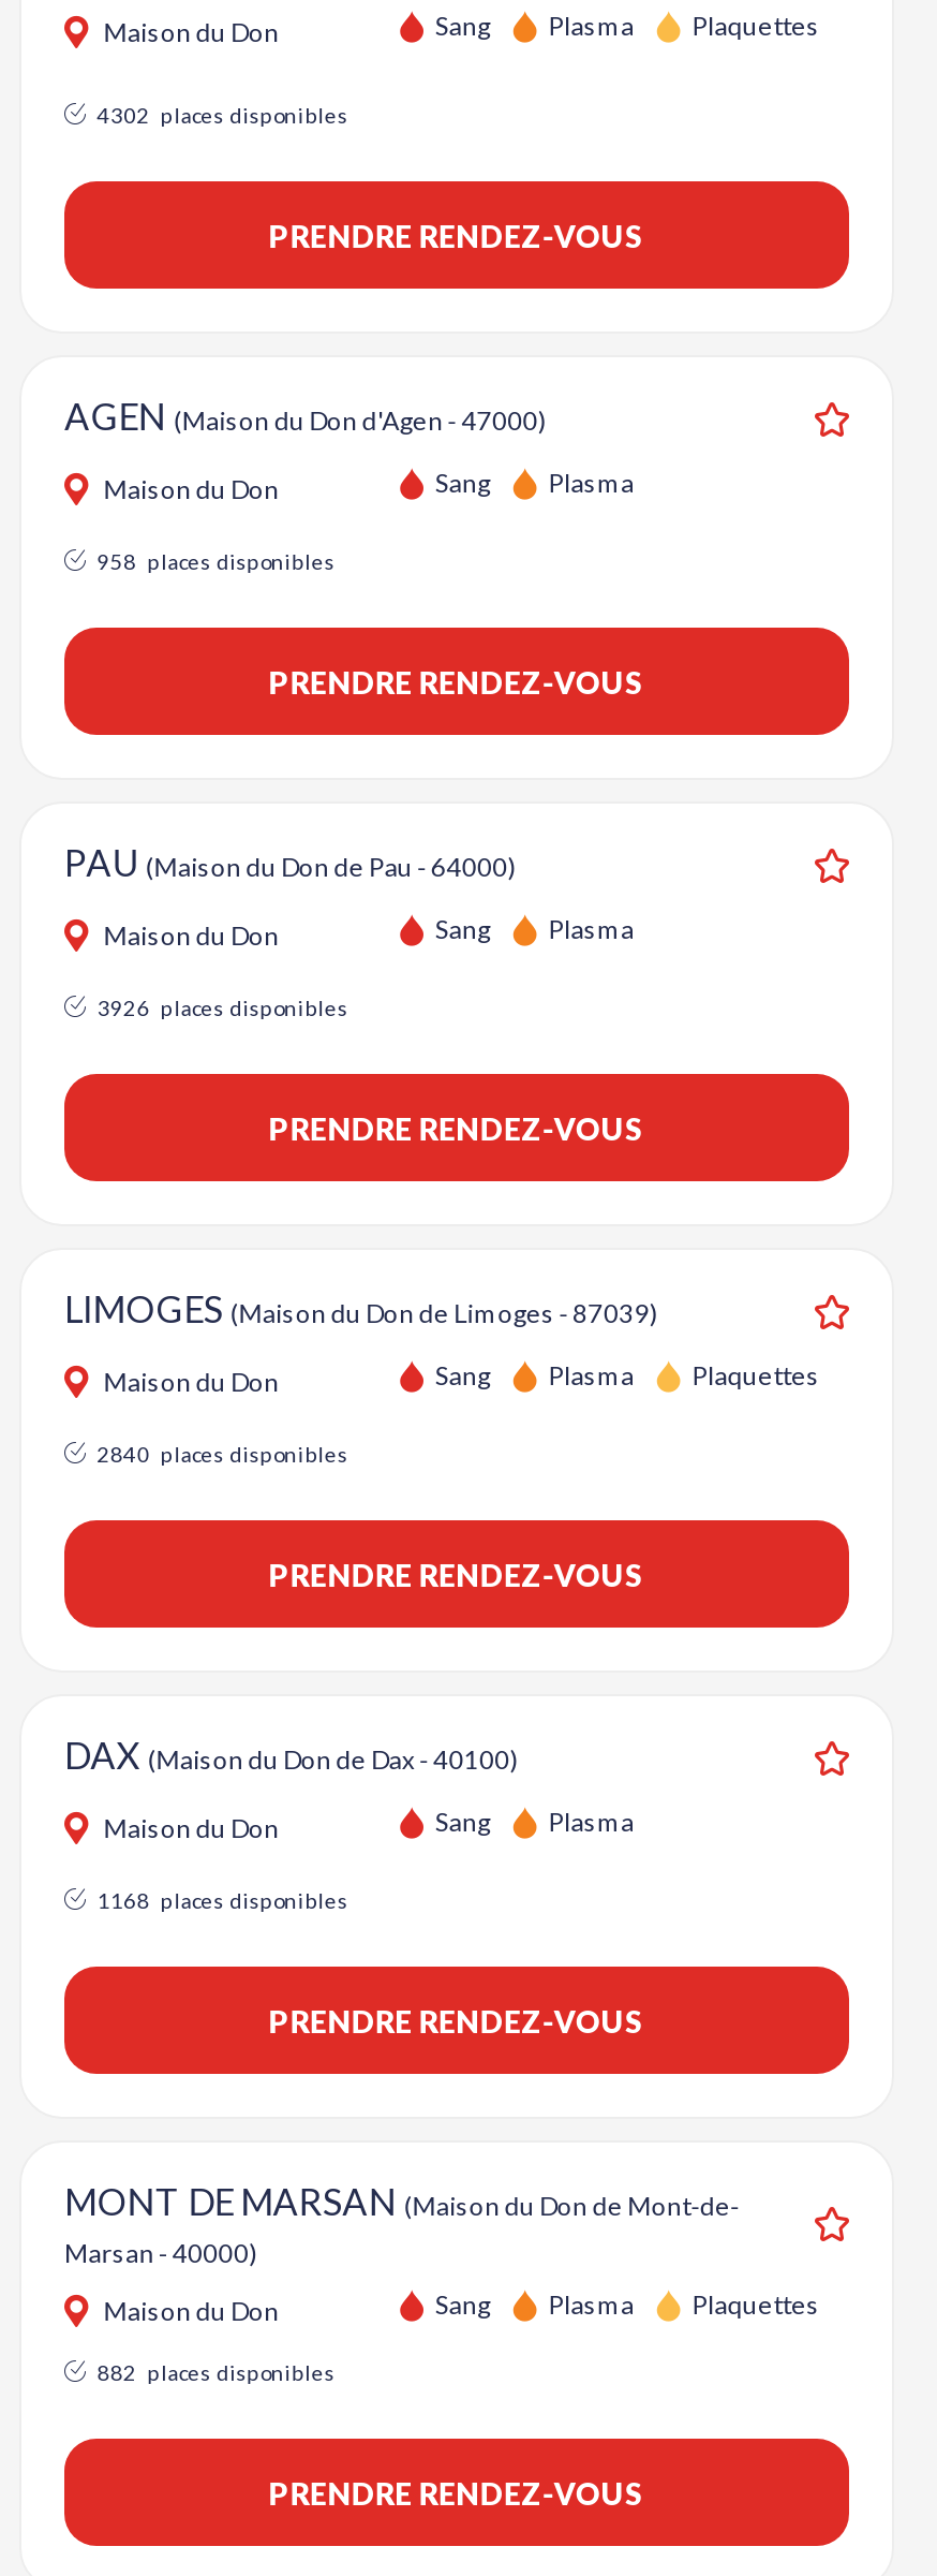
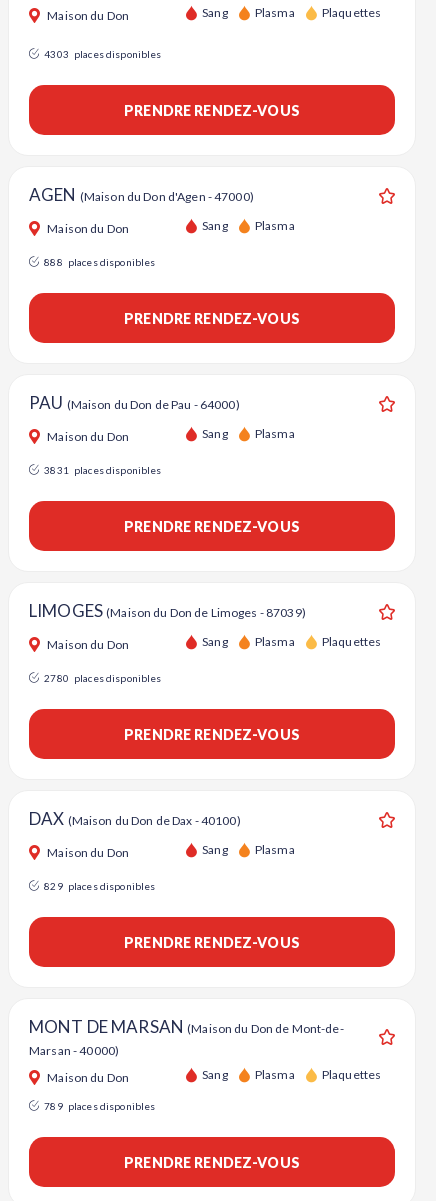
[97,102,348,128] 4302 places disponibles -> [44,48,161,60] 4303 places disponibles
[97,548,335,574] 958 places disponibles -> [44,256,155,268] 888 places disponibles
[97,995,348,1020] 3926 places disponibles -> [44,464,161,476] 3831 places disponibles
[97,1441,348,1467] 2840 places disponibles -> [44,672,161,684] 2780 places disponibles
[97,1887,348,1913] 1168 places disponibles -> [44,880,155,892] 829 places disponibles
[97,2359,335,2385] 882 places disponibles -> [44,1100,155,1112] 789 places disponibles

